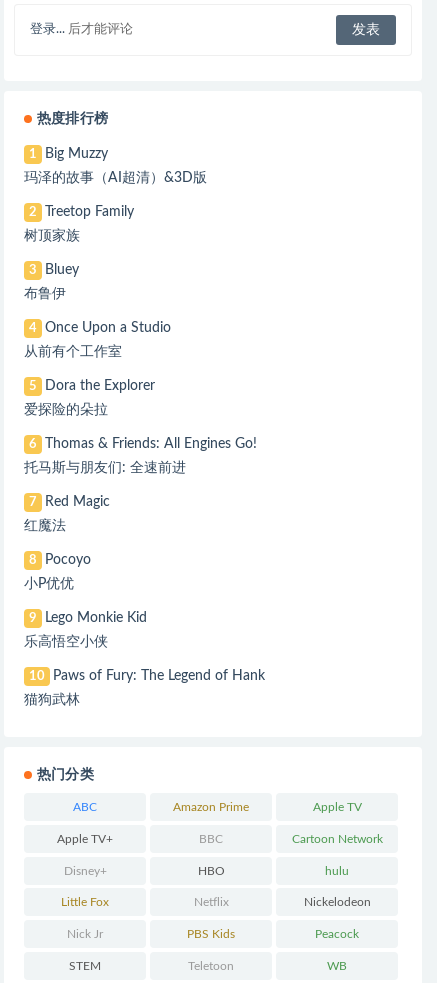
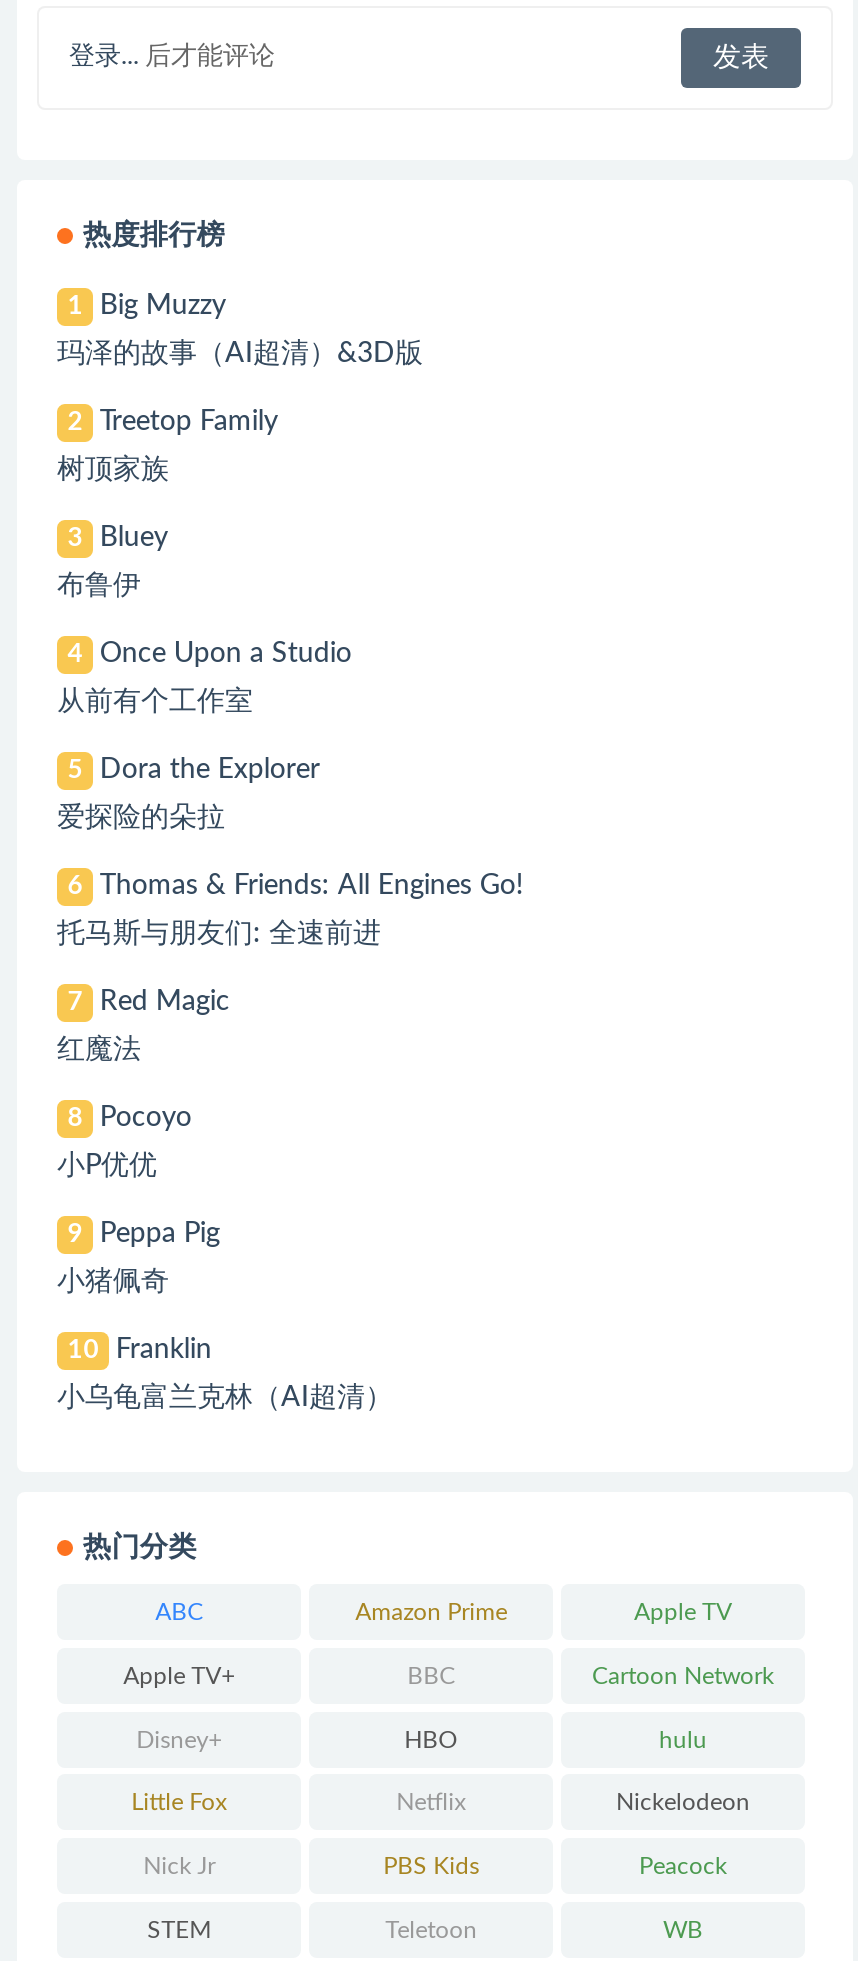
[45,611,147,625] Lego Monkie Kid -> [100,1220,220,1248] Peppa Pig
[24,635,108,649] 乐高悟空小侠 -> [57,1268,169,1296] 小猪佩奇
[53,669,265,683] Paws of Fury: The Legend of Hank -> [116,1336,212,1364] Franklin
[24,693,80,707] 猫狗武林 -> [57,1384,393,1412] 小乌龟富兰克林（AI超清）

